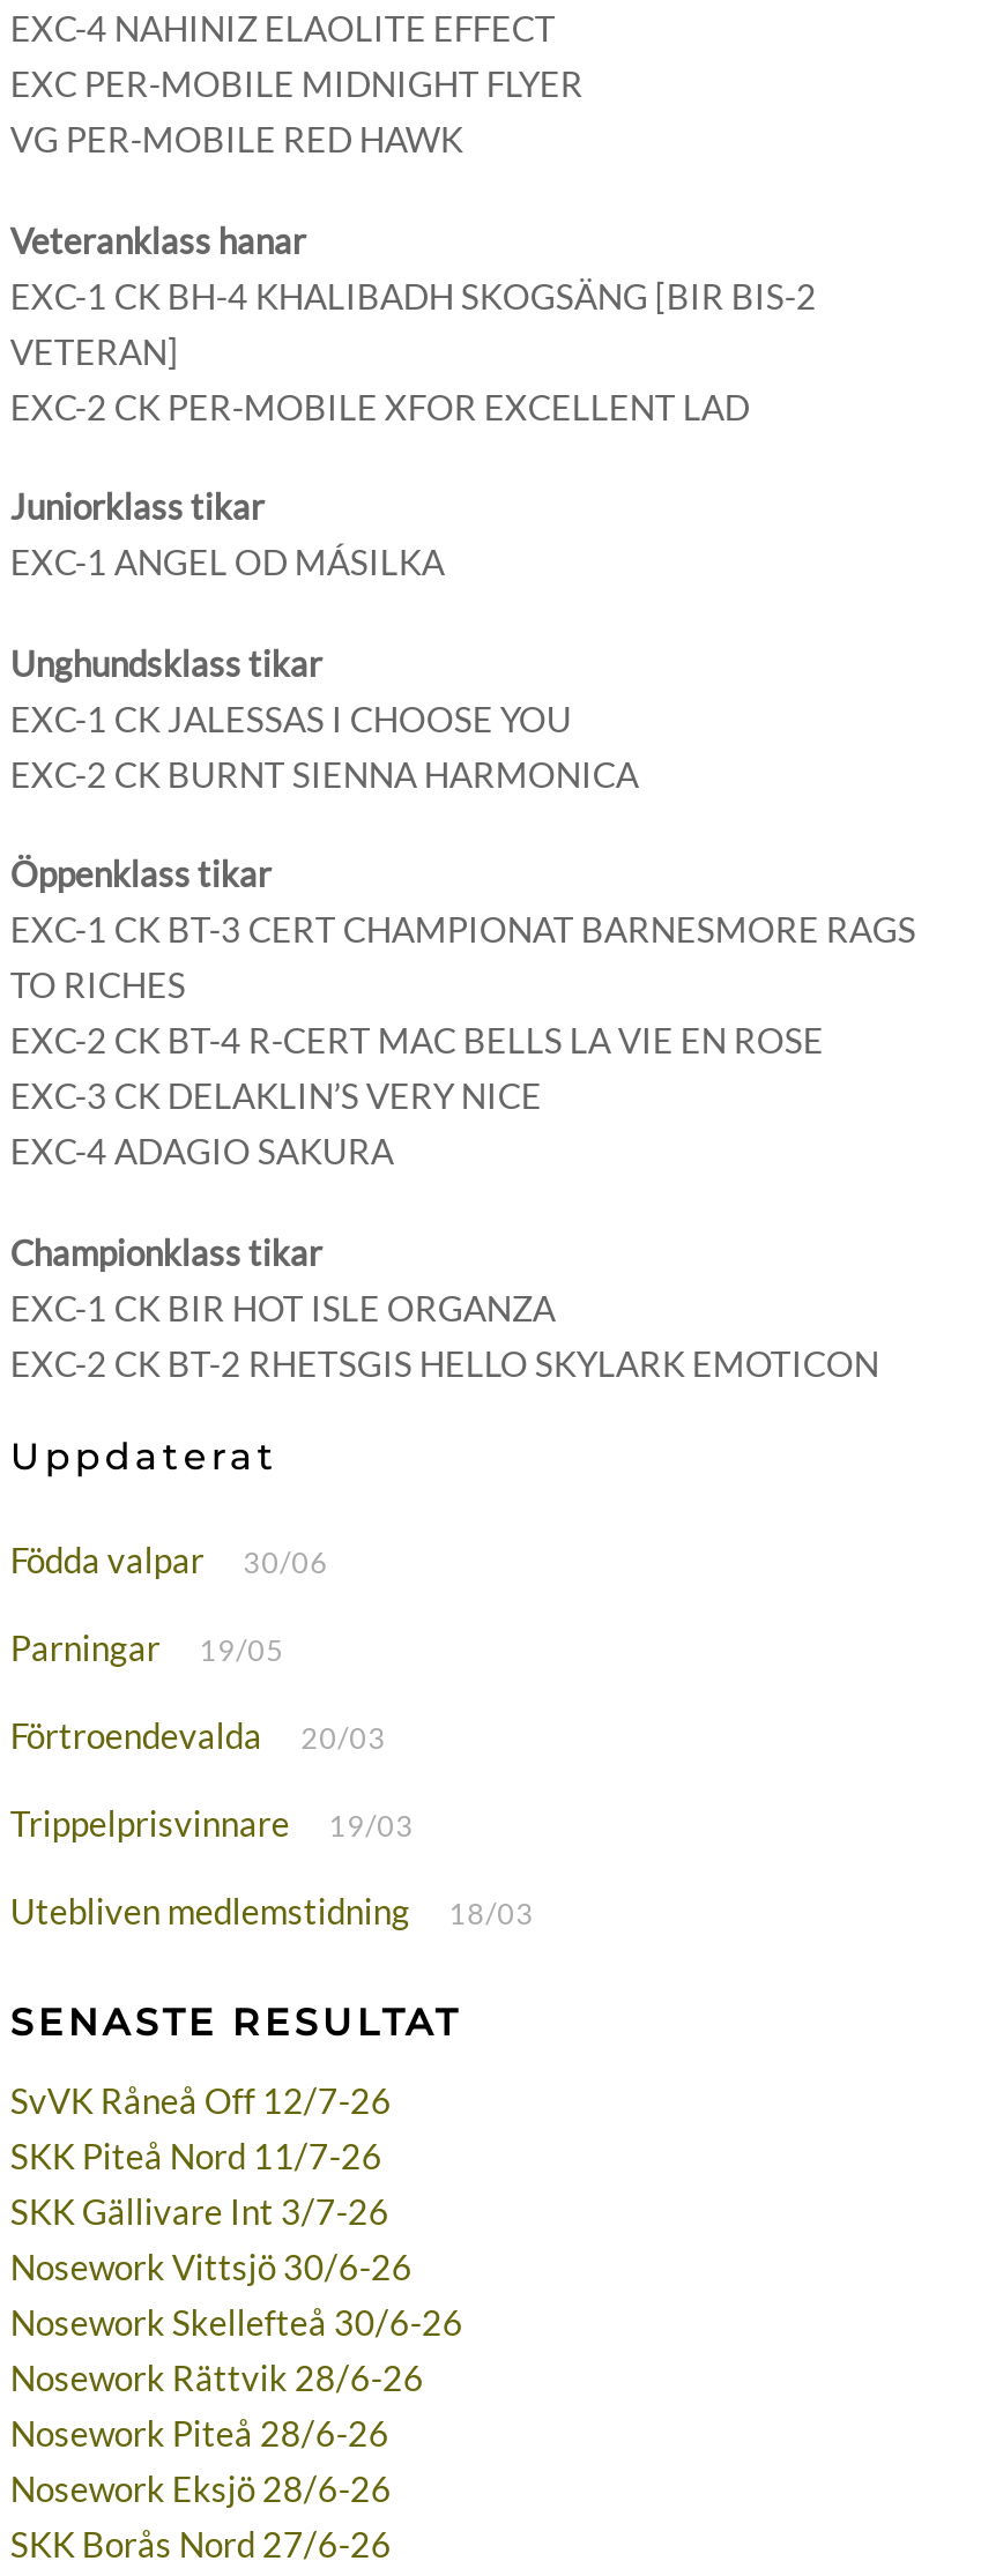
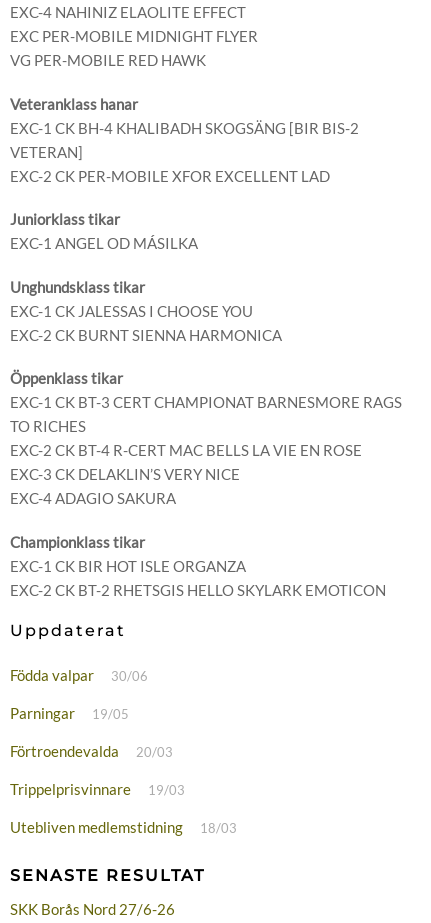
[10,2080,463,2510] SvVK Råneå Off 12/7-26 | SKK Piteå Nord 11/7-26 | SKK Gällivare Int 3/7-26 | Nosework Vittsjö 30/6-26 | Nosework Skellefteå 30/6-26 | Nosework Rättvik 28/6-26 | Nosework Piteå 28/6-26 | Nosework Eksjö 28/6-26 -> none

